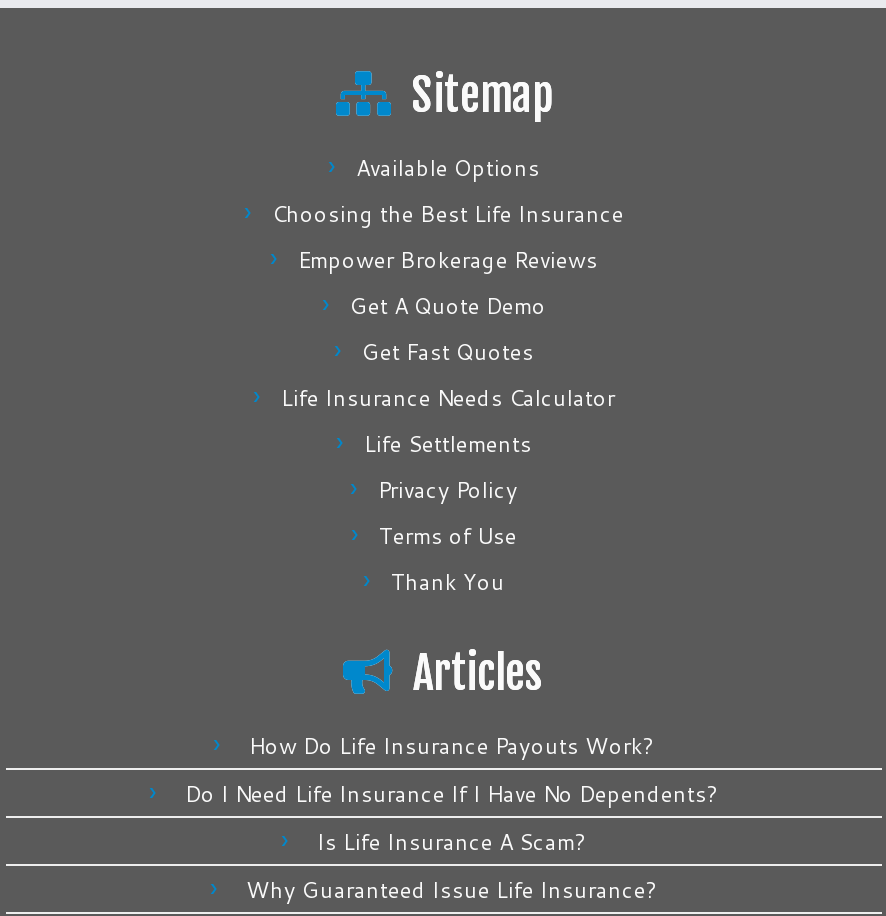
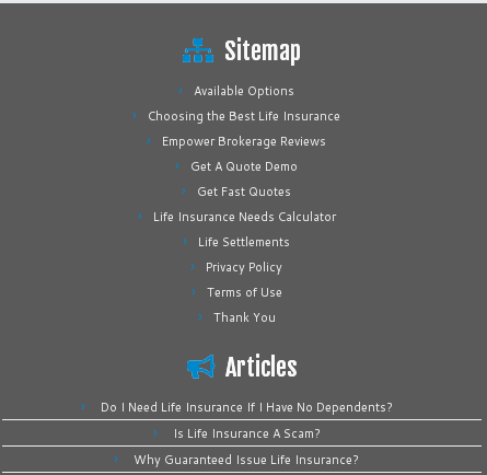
[249,730,655,762] How Do Life Insurance Payouts Work? -> none

